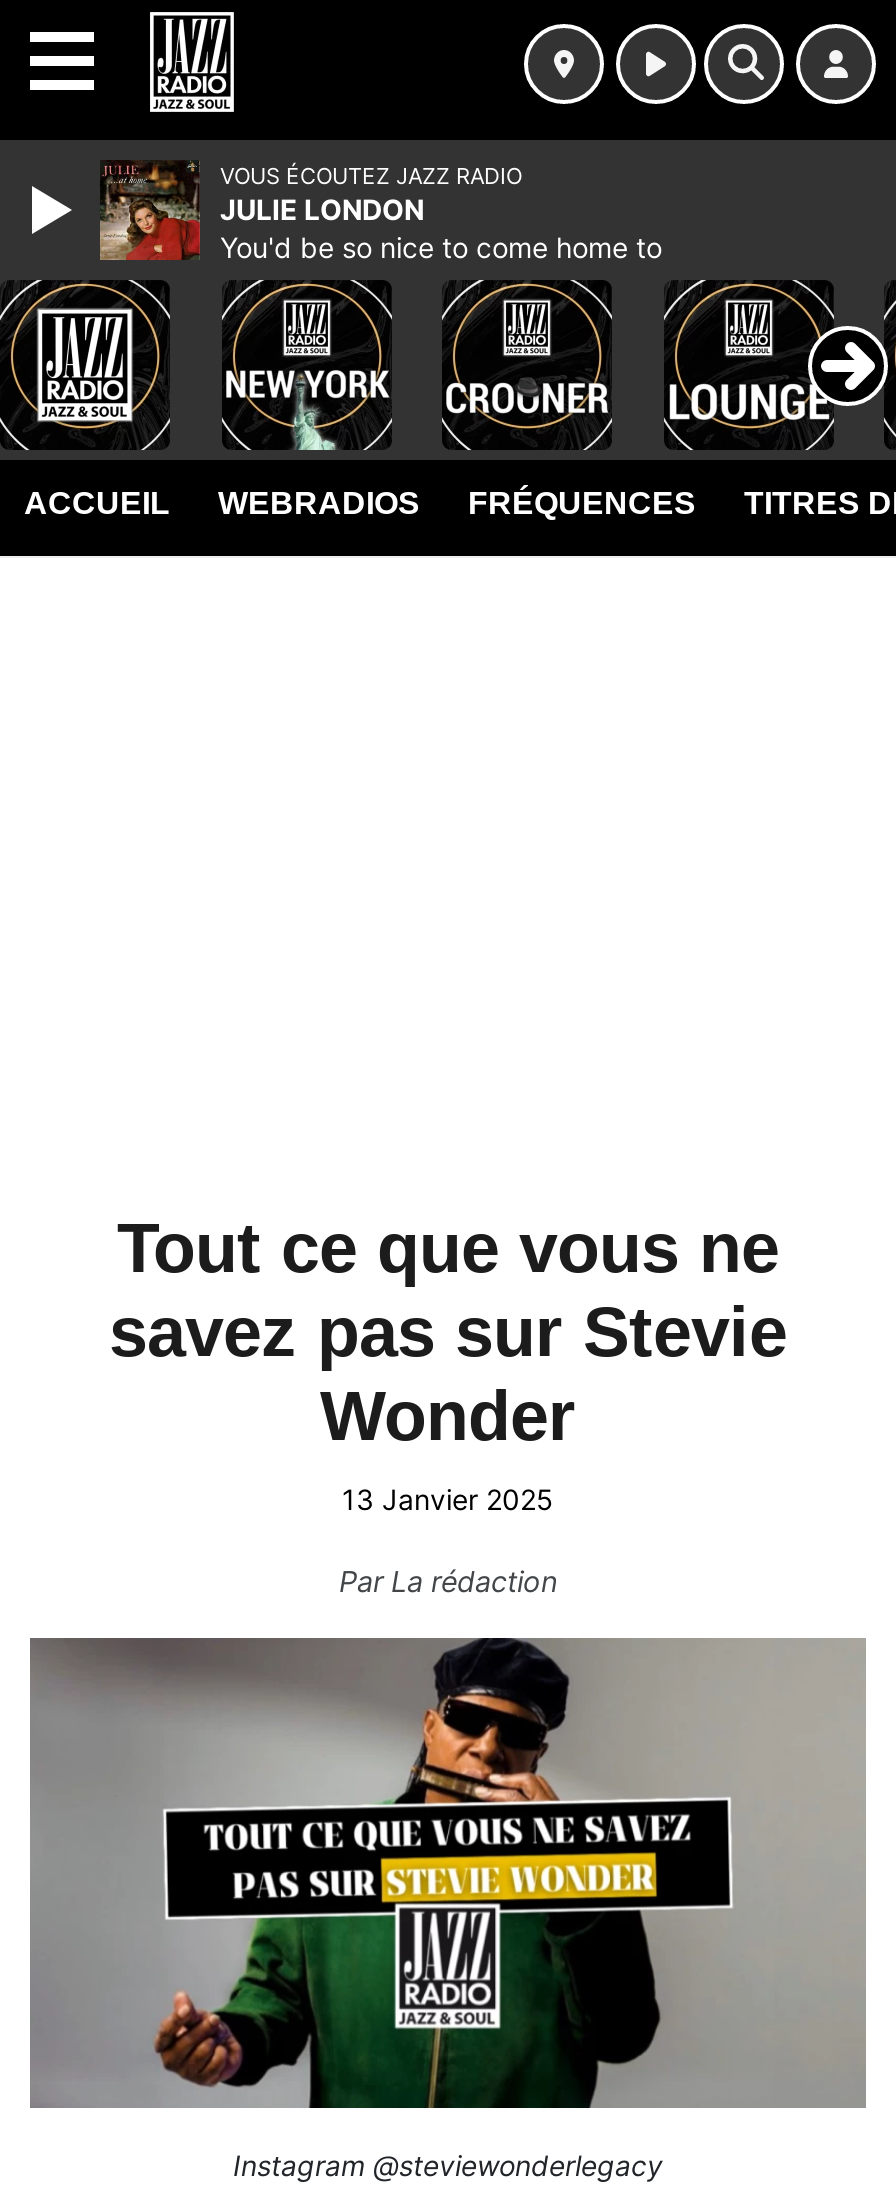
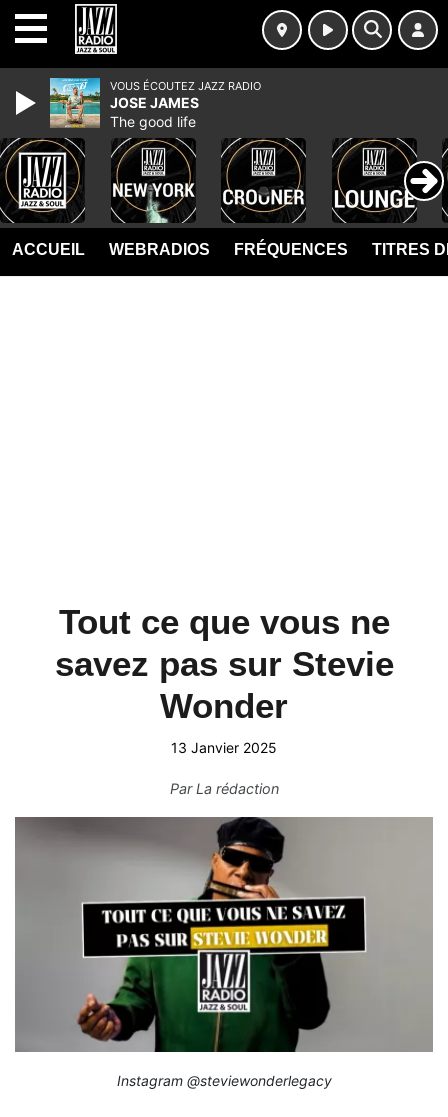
[100,160,662,264] [image] | JULIE LONDON | You'd be so nice to come home to -> [49,77,199,130] [image] | JOSE JAMES | The good life

